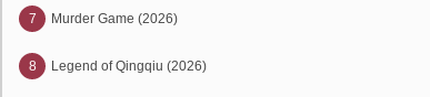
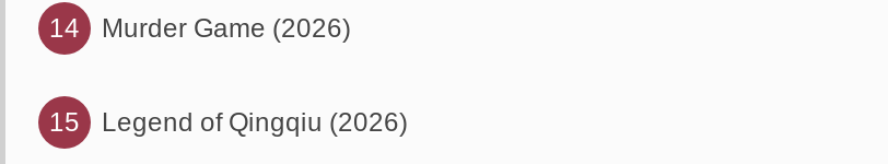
[28,11,178,26] 7 Murder Game (2026) -> [49,13,351,44] 14 Murder Game (2026)
[28,58,207,74] 8 Legend of Qingqiu (2026) -> [49,107,408,138] 15 Legend of Qingqiu (2026)

